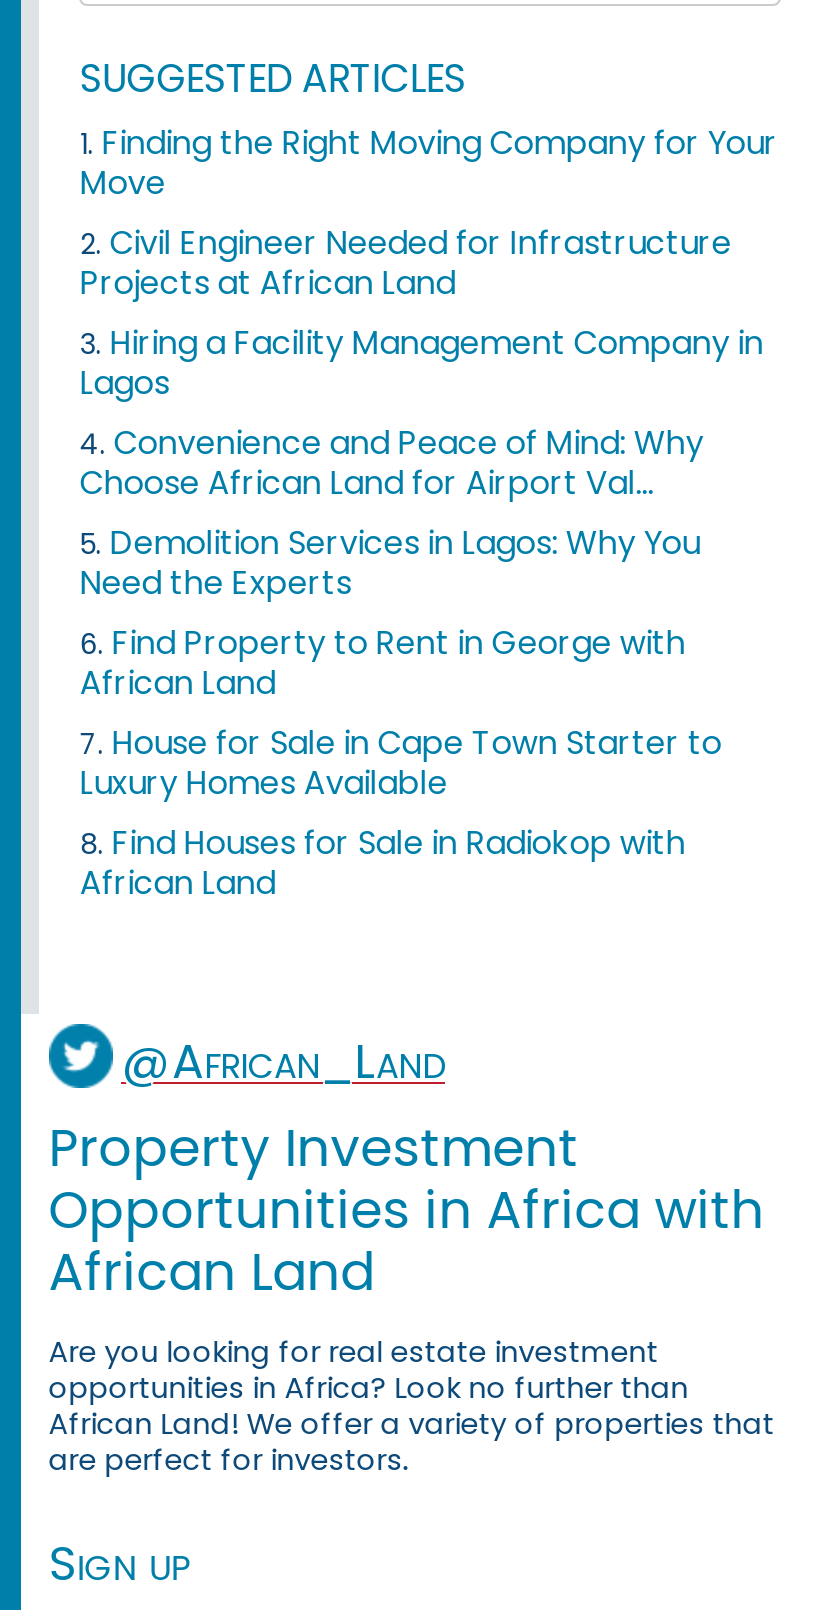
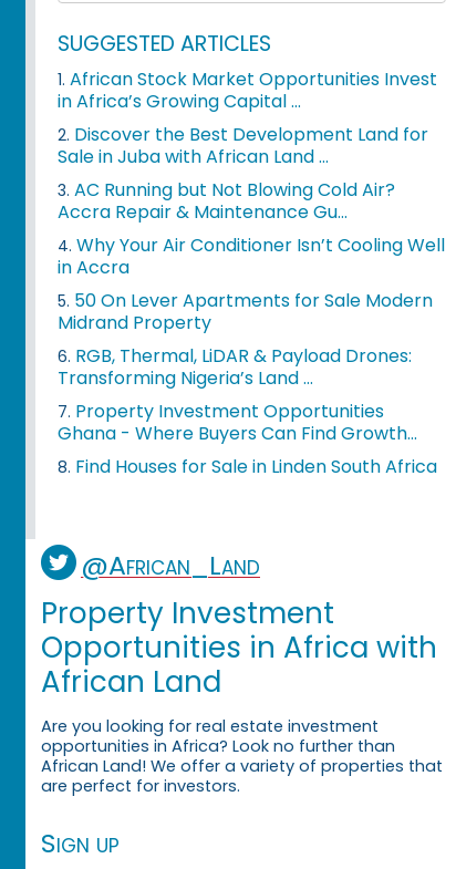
[80,120,778,906] 1. Finding the Right Moving Company for Your | Move | 2. Civil Engineer Needed for Infrastructure | Projects at African Land | 3. Hiring a Facility Management Company in | Lagos | 4. Convenience and Peace of Mind: Why | Choose African Land for Airport Val... | 5. Demolition Services in Lagos: Why You | Need the Experts | 6. Find Property to Rent in George with | African Land | 7. House for Sale in Cape Town Starter to | Luxury Homes Available | 8. Find Houses for Sale in Radiokop with | African Land -> [58,67,445,480] 1. African Stock Market Opportunities Invest | in Africa’s Growing Capital ... | 2. Discover the Best Development Land for | Sale in Juba with African Land ... | 3. AC Running but Not Blowing Cold Air? | Accra Repair & Maintenance Gu... | 4. Why Your Air Conditioner Isn’t Cooling Well | in Accra | 5. 50 On Lever Apartments for Sale Modern | Midrand Property | 6. RGB, Thermal, LiDAR & Payload Drones: | Transforming Nigeria’s Land ... | 7. Property Investment Opportunities | Ghana - Where Buyers Can Find Growth... | 8. Find Houses for Sale in Linden South Africa

